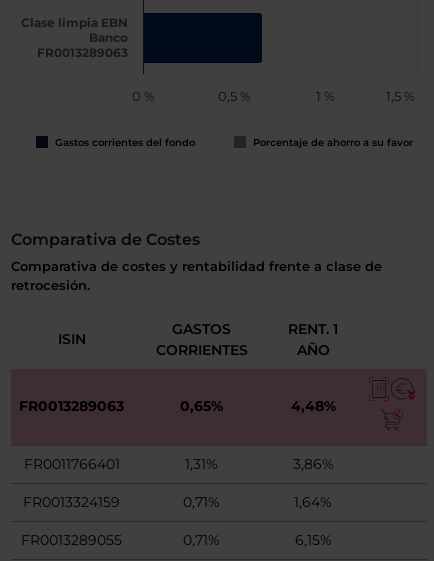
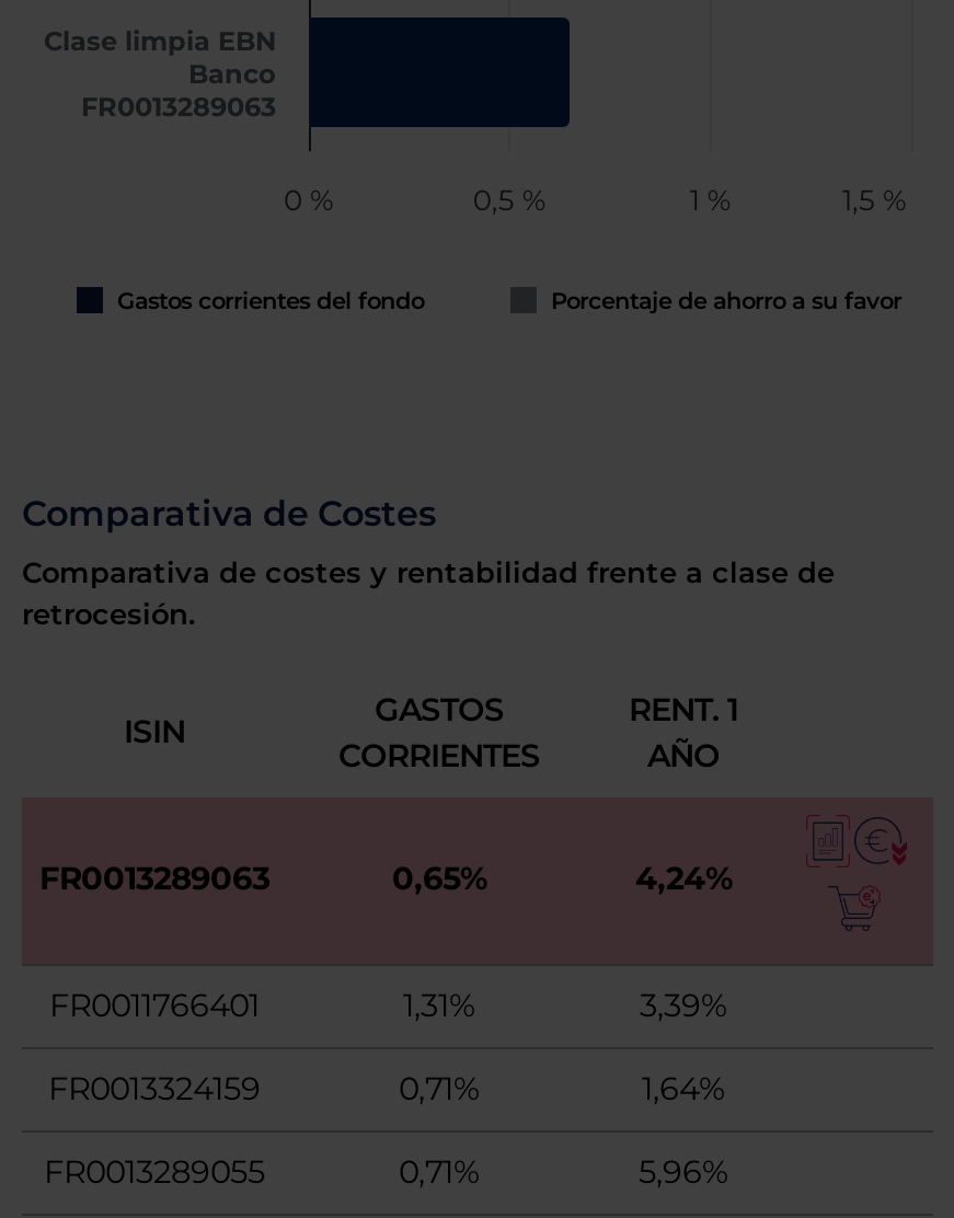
[290,397,335,415] 4,48% -> [635,860,732,899] 4,24%
[292,455,333,473] 3,86% -> [640,987,727,1026] 3,39%
[294,531,331,549] 6,15% -> [639,1153,728,1193] 5,96%

